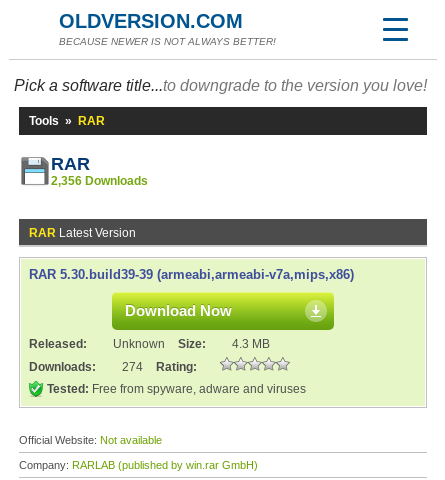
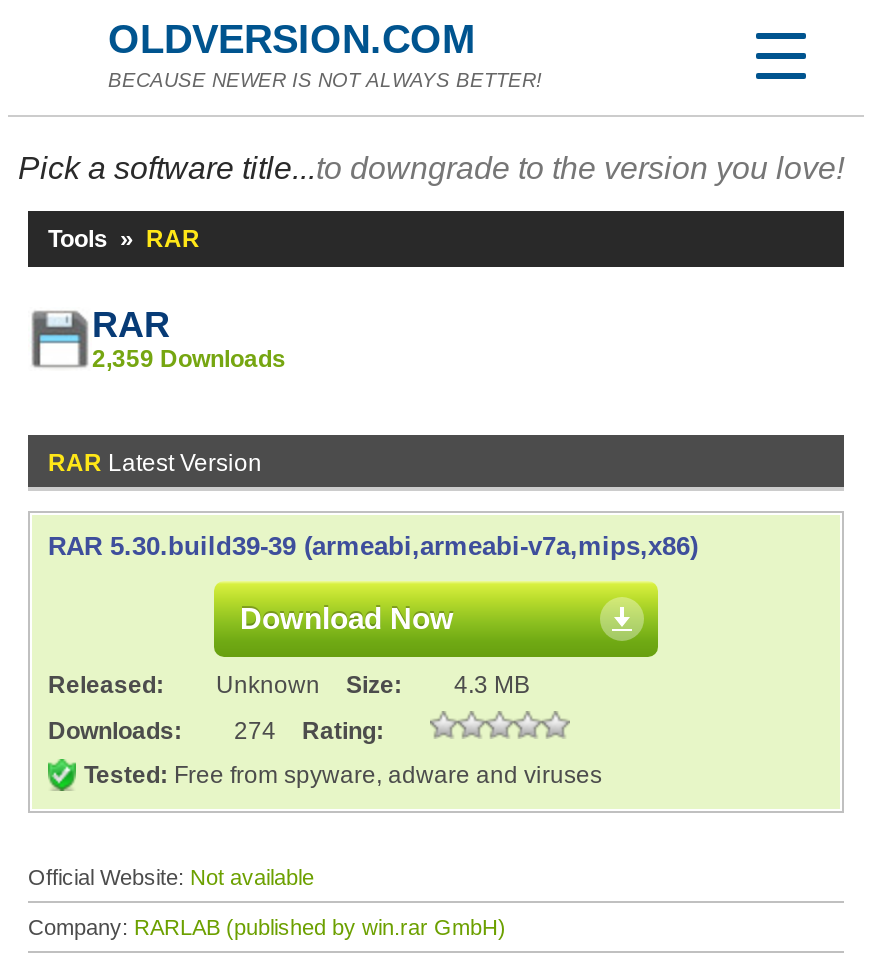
[51,174,148,188] 2,356 Downloads -> [92,345,286,373] 2,359 Downloads

